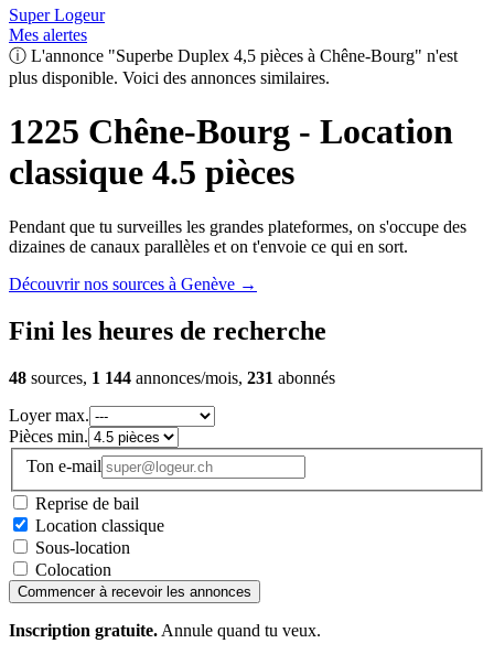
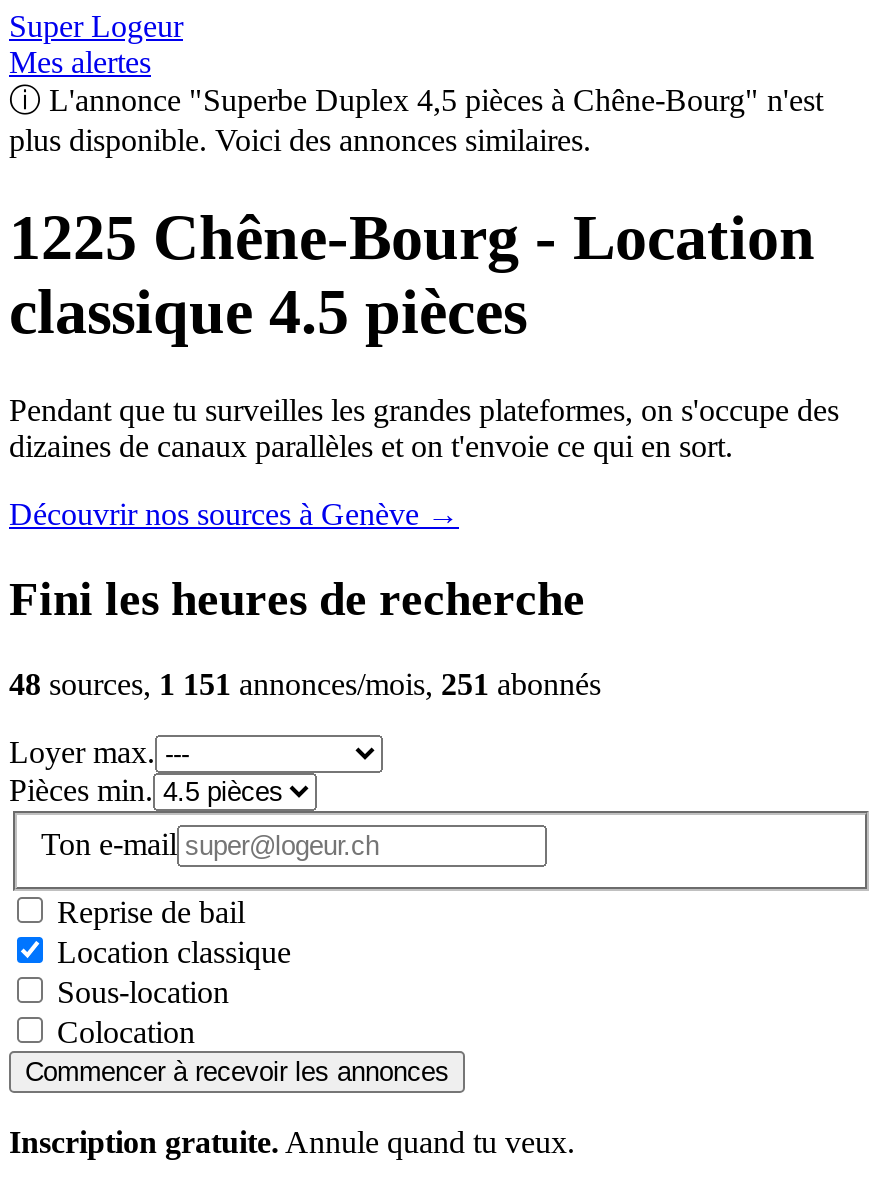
[9,368,335,387] 48 sources, 1 144 annonces/mois, 231 abonnés -> [9,666,601,700] 48 sources, 1 151 annonces/mois, 251 abonnés

